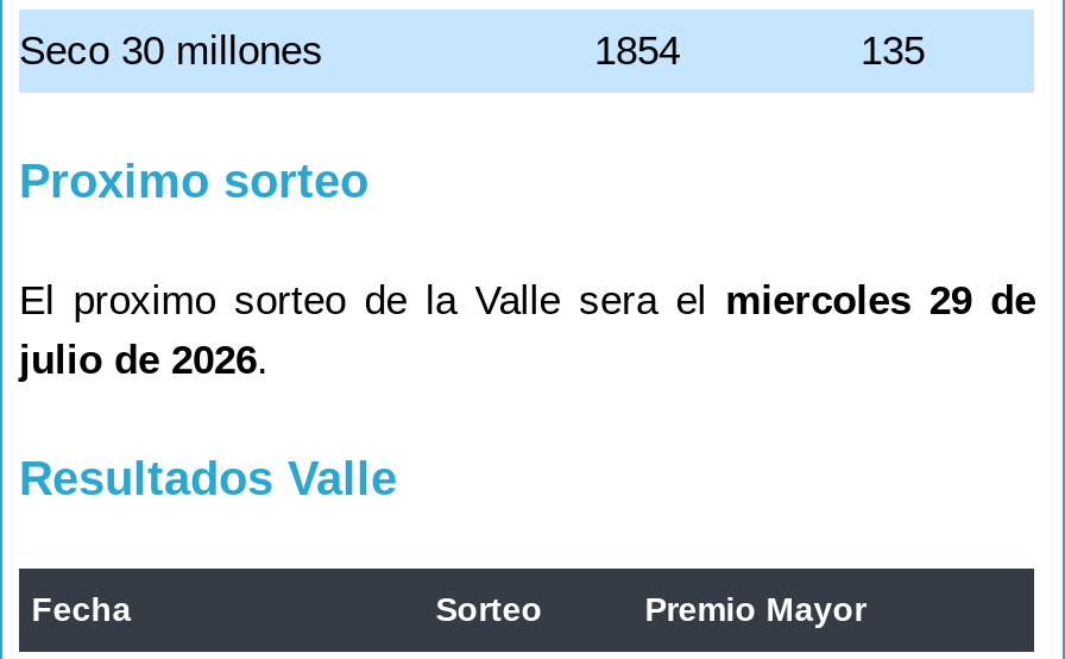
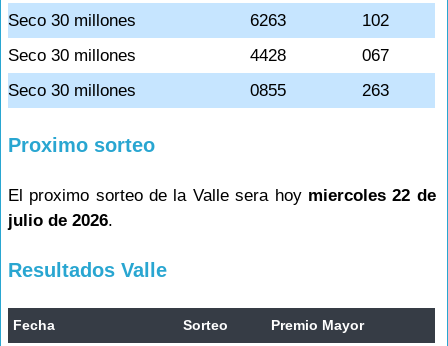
[594,29,925,74] 1854 | 135 -> [8,11,389,100] 6263 | 102 | Seco 30 millones | 4428 | 067 | Seco 30 millones | 0855 | 263
[19,278,1036,324] El proximo sorteo de la Valle sera el miercoles 29 de -> [8,186,436,205] El proximo sorteo de la Valle sera hoy miercoles 22 de

